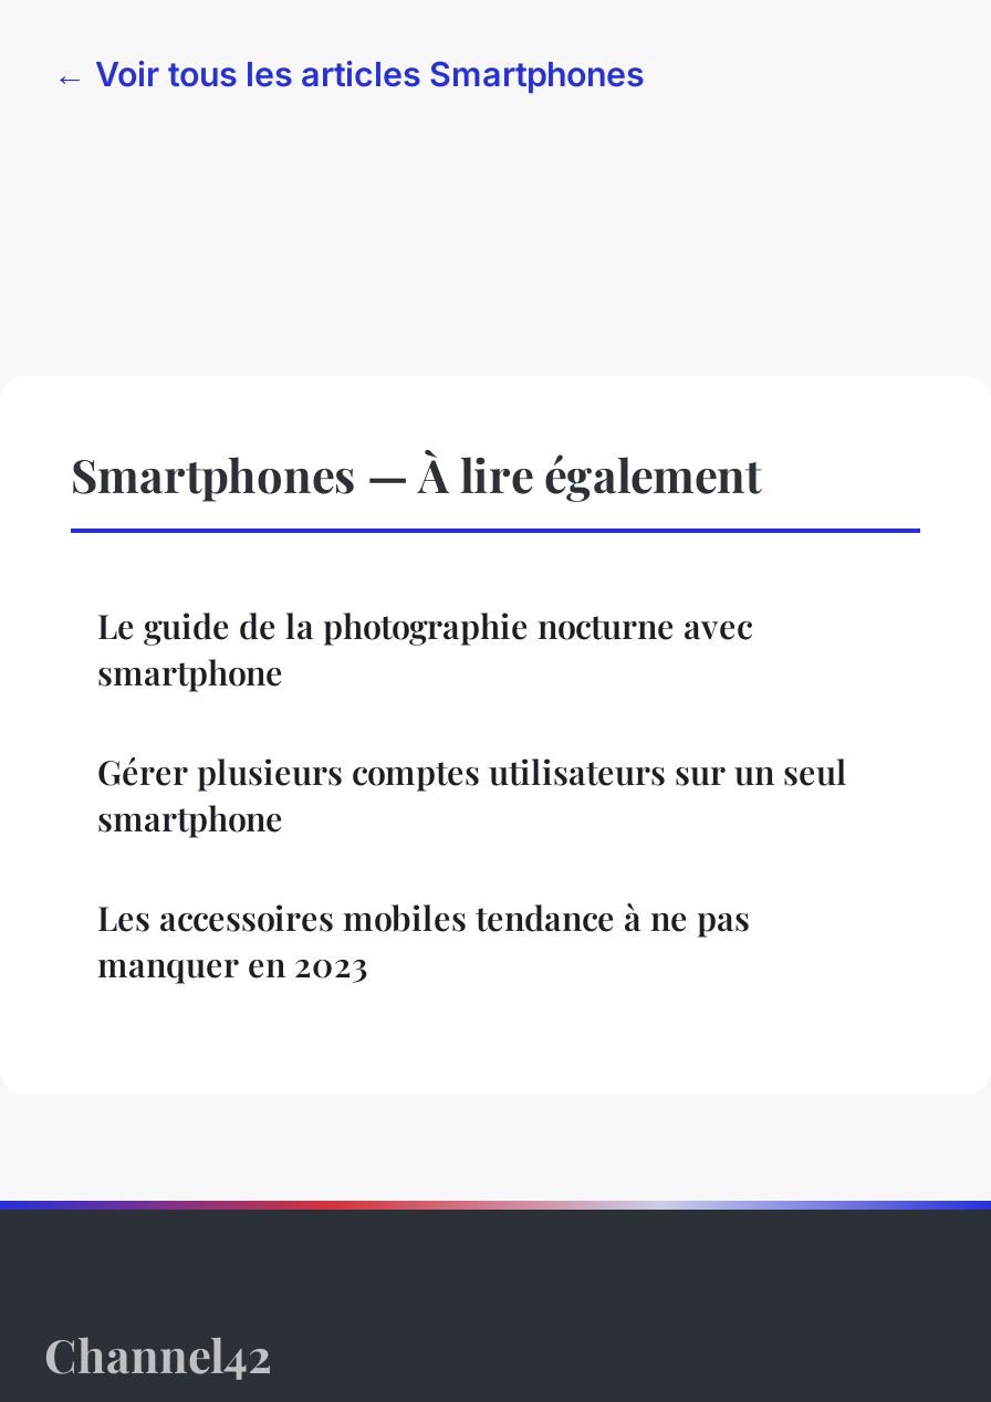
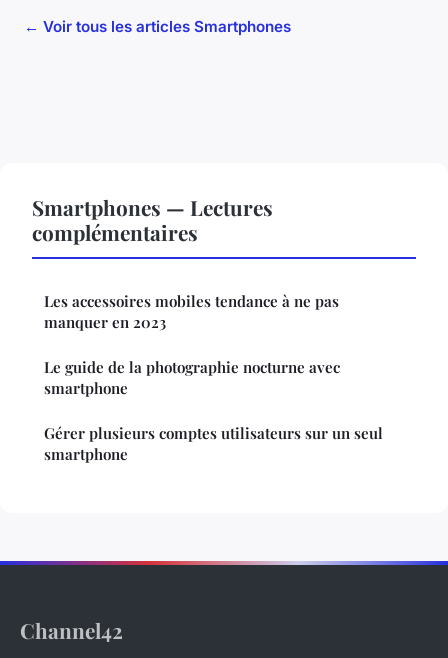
[71,442,761,504] Smartphones — À lire également -> [32,193,273,246] Smartphones — Lectures | complémentaires
moved [97,604,847,840] -> [44,357,383,464]: Le guide de la photographie nocturne avec | smartphone | Gérer plusieurs comptes utilisateurs sur un seul | smartphone
moved [97,896,750,986] -> [44,291,339,332]: Les accessoires mobiles tendance à ne pas | manquer en 2023

